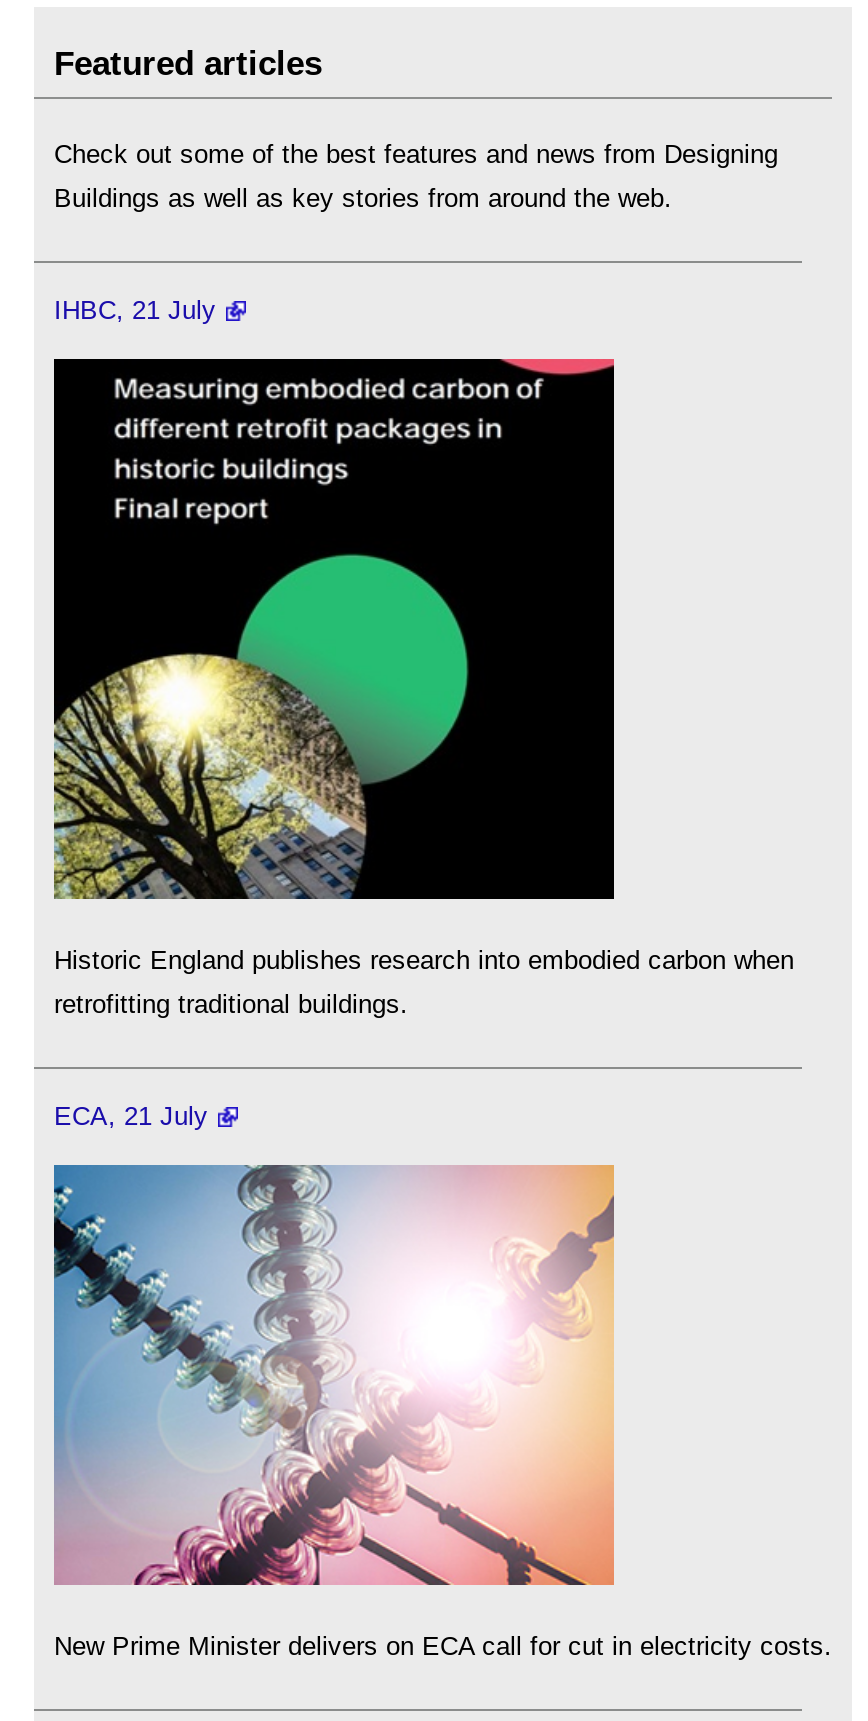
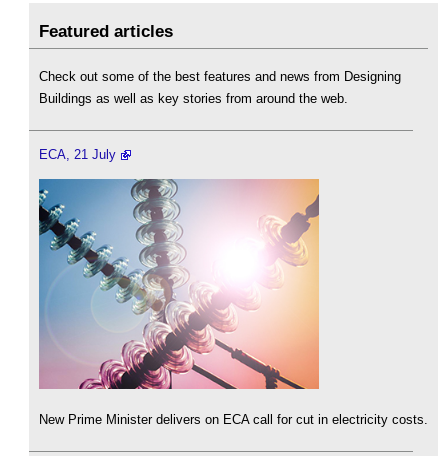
[54,295,216,325] IHBC, 21 July -> none
[52,357,794,1019] [image] | Historic England publishes research into embodied carbon when | retrofitting traditional buildings. -> none

